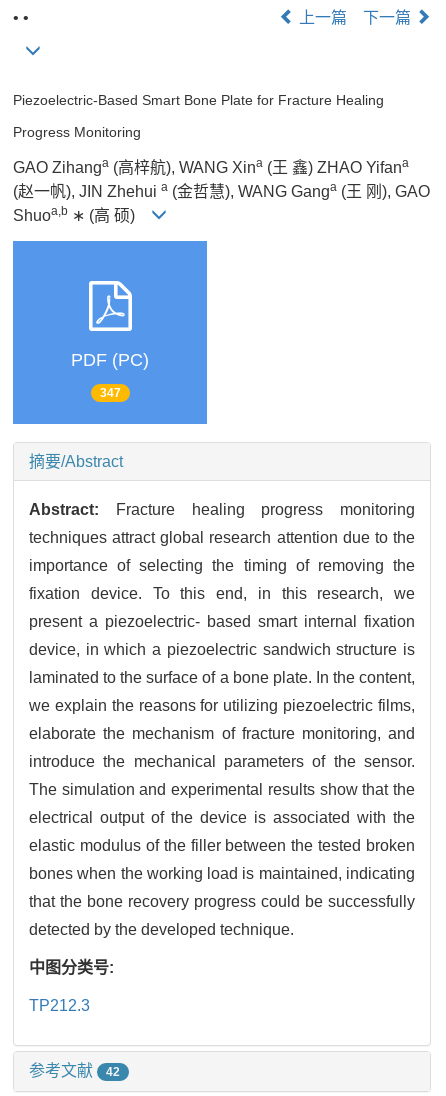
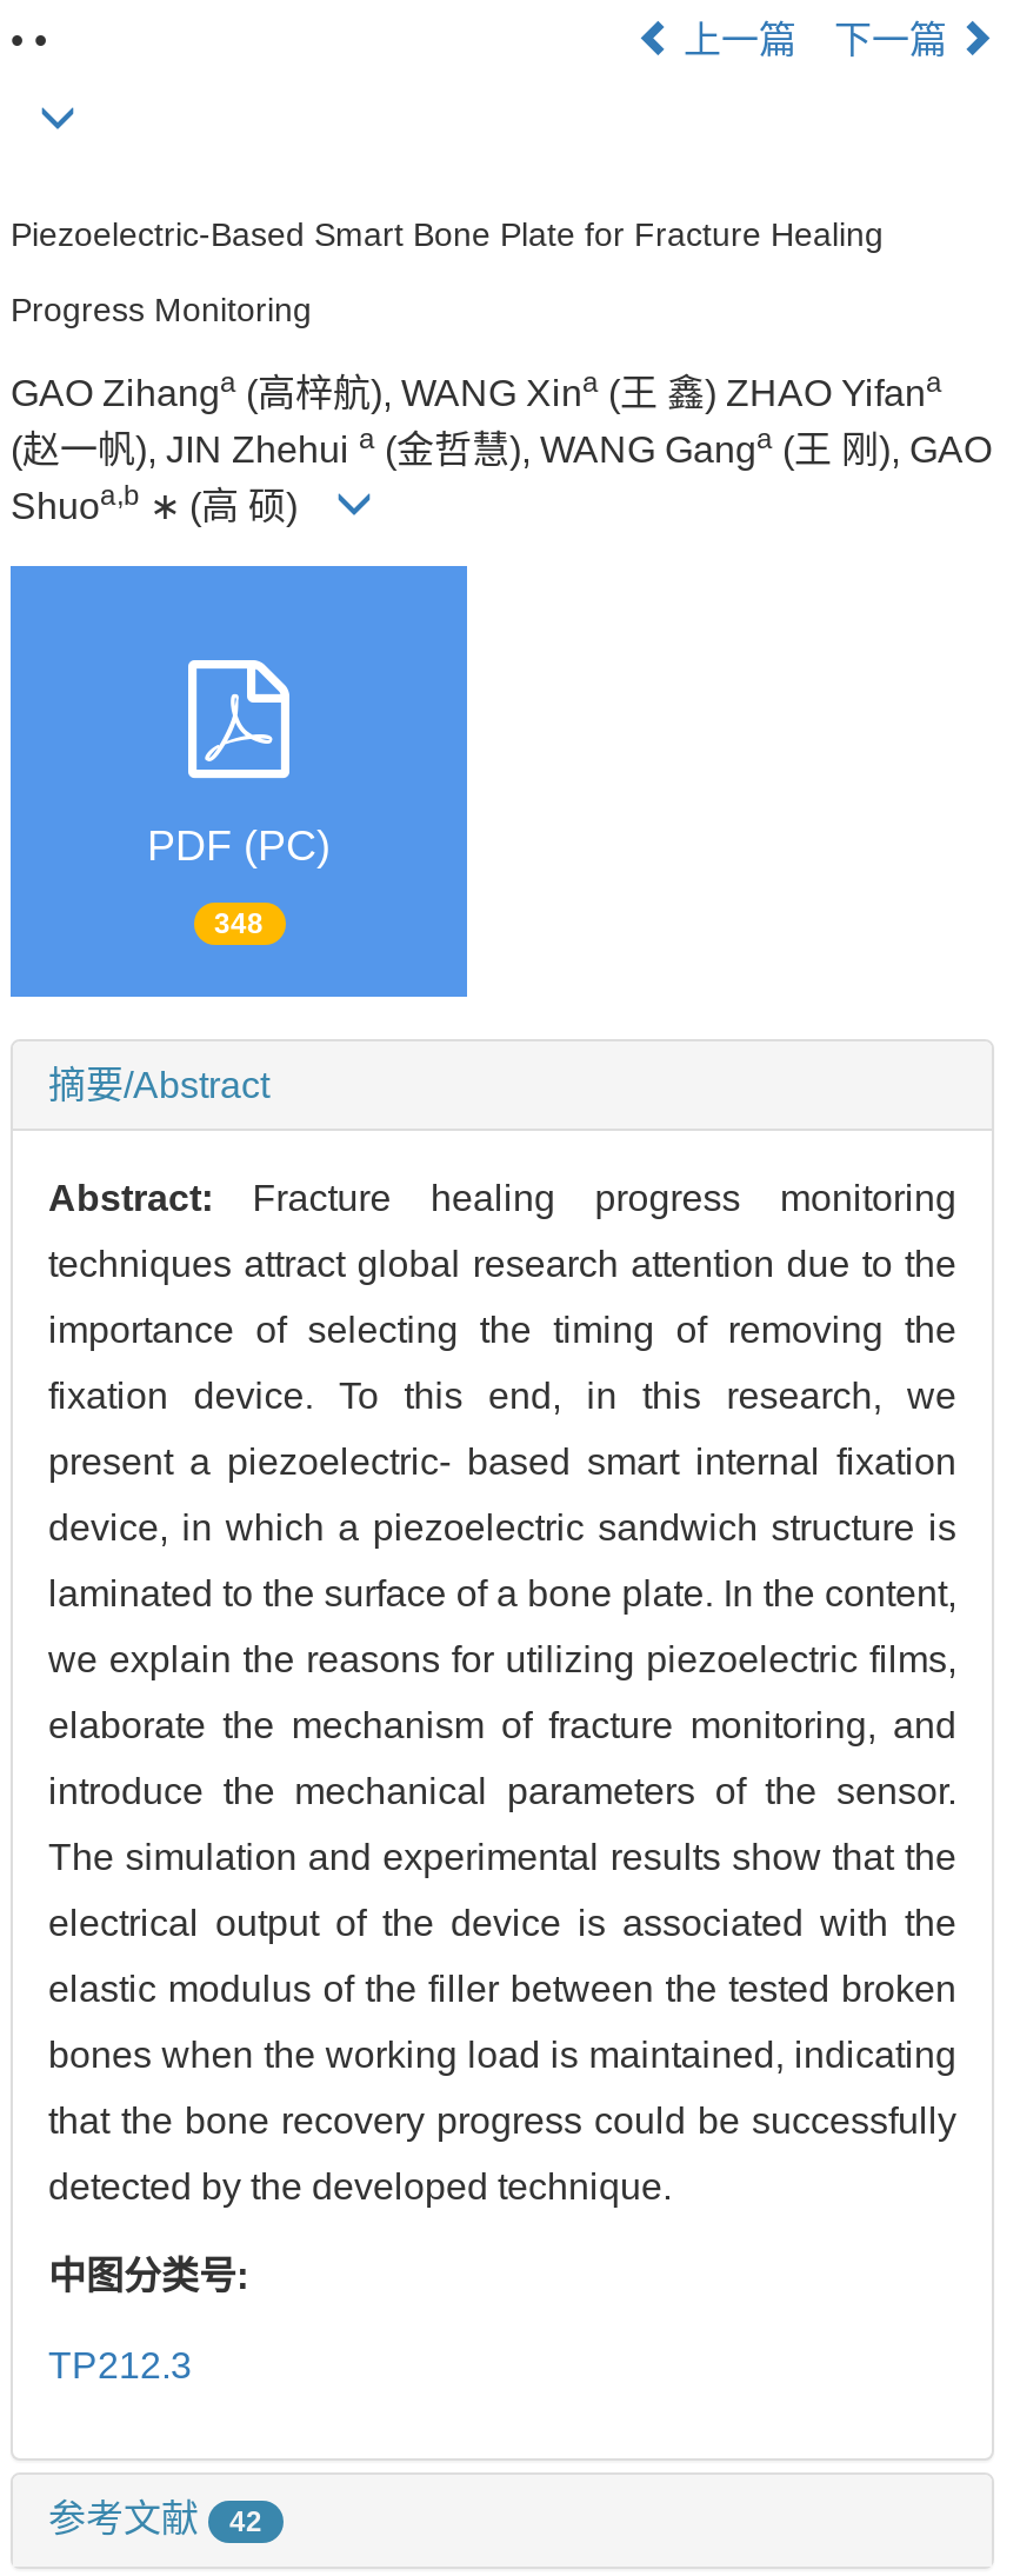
[99,386,120,400] 347 -> [214,907,264,940] 348

